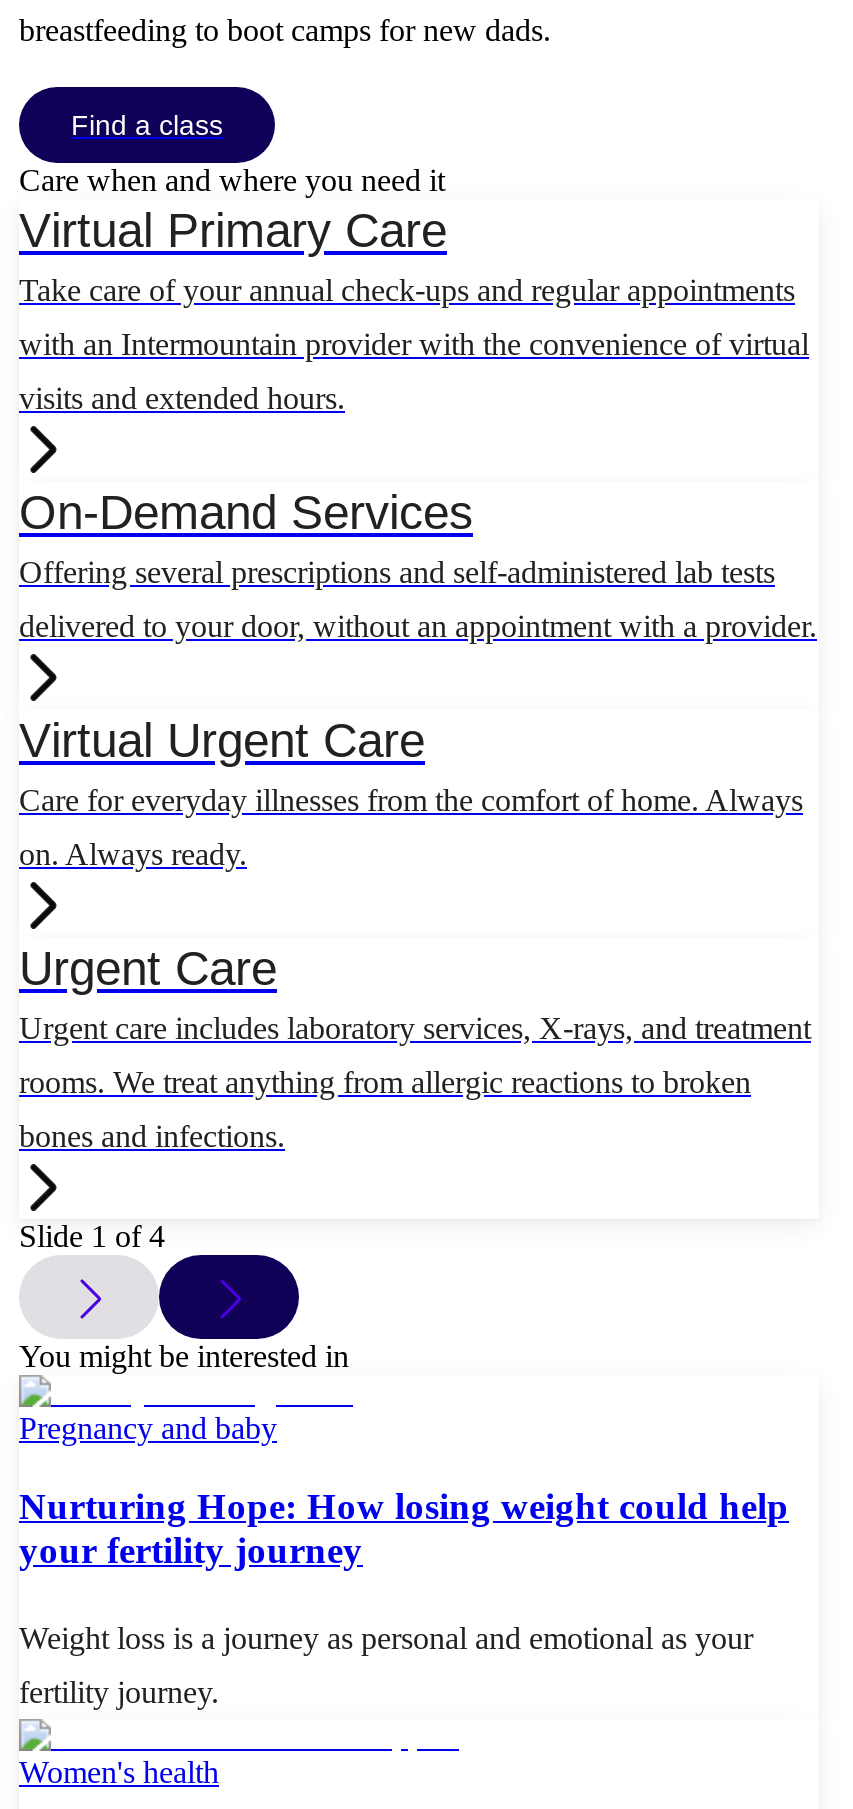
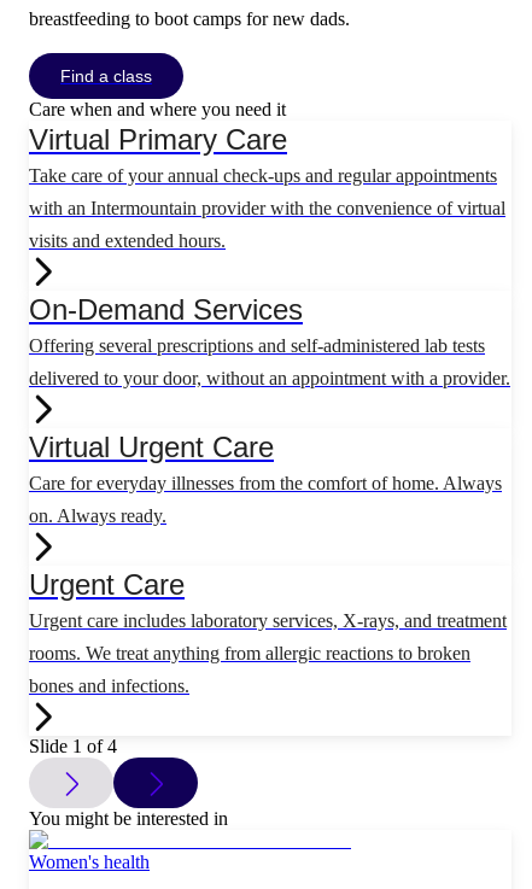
[19,1411,789,1708] Pregnancy and baby | Nurturing Hope: How losing weight could help | your fertility journey | Weight loss is a journey as personal and emotional as your | fertility journey. -> none

